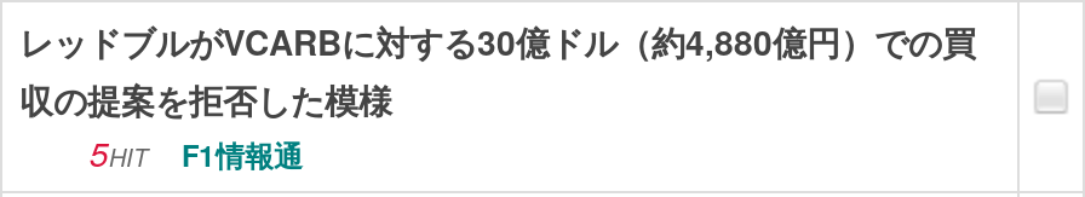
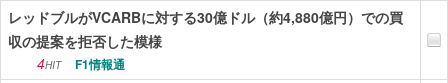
[90,128,303,176] 5HIT F1情報通 -> [37,53,125,73] 4HIT F1情報通

